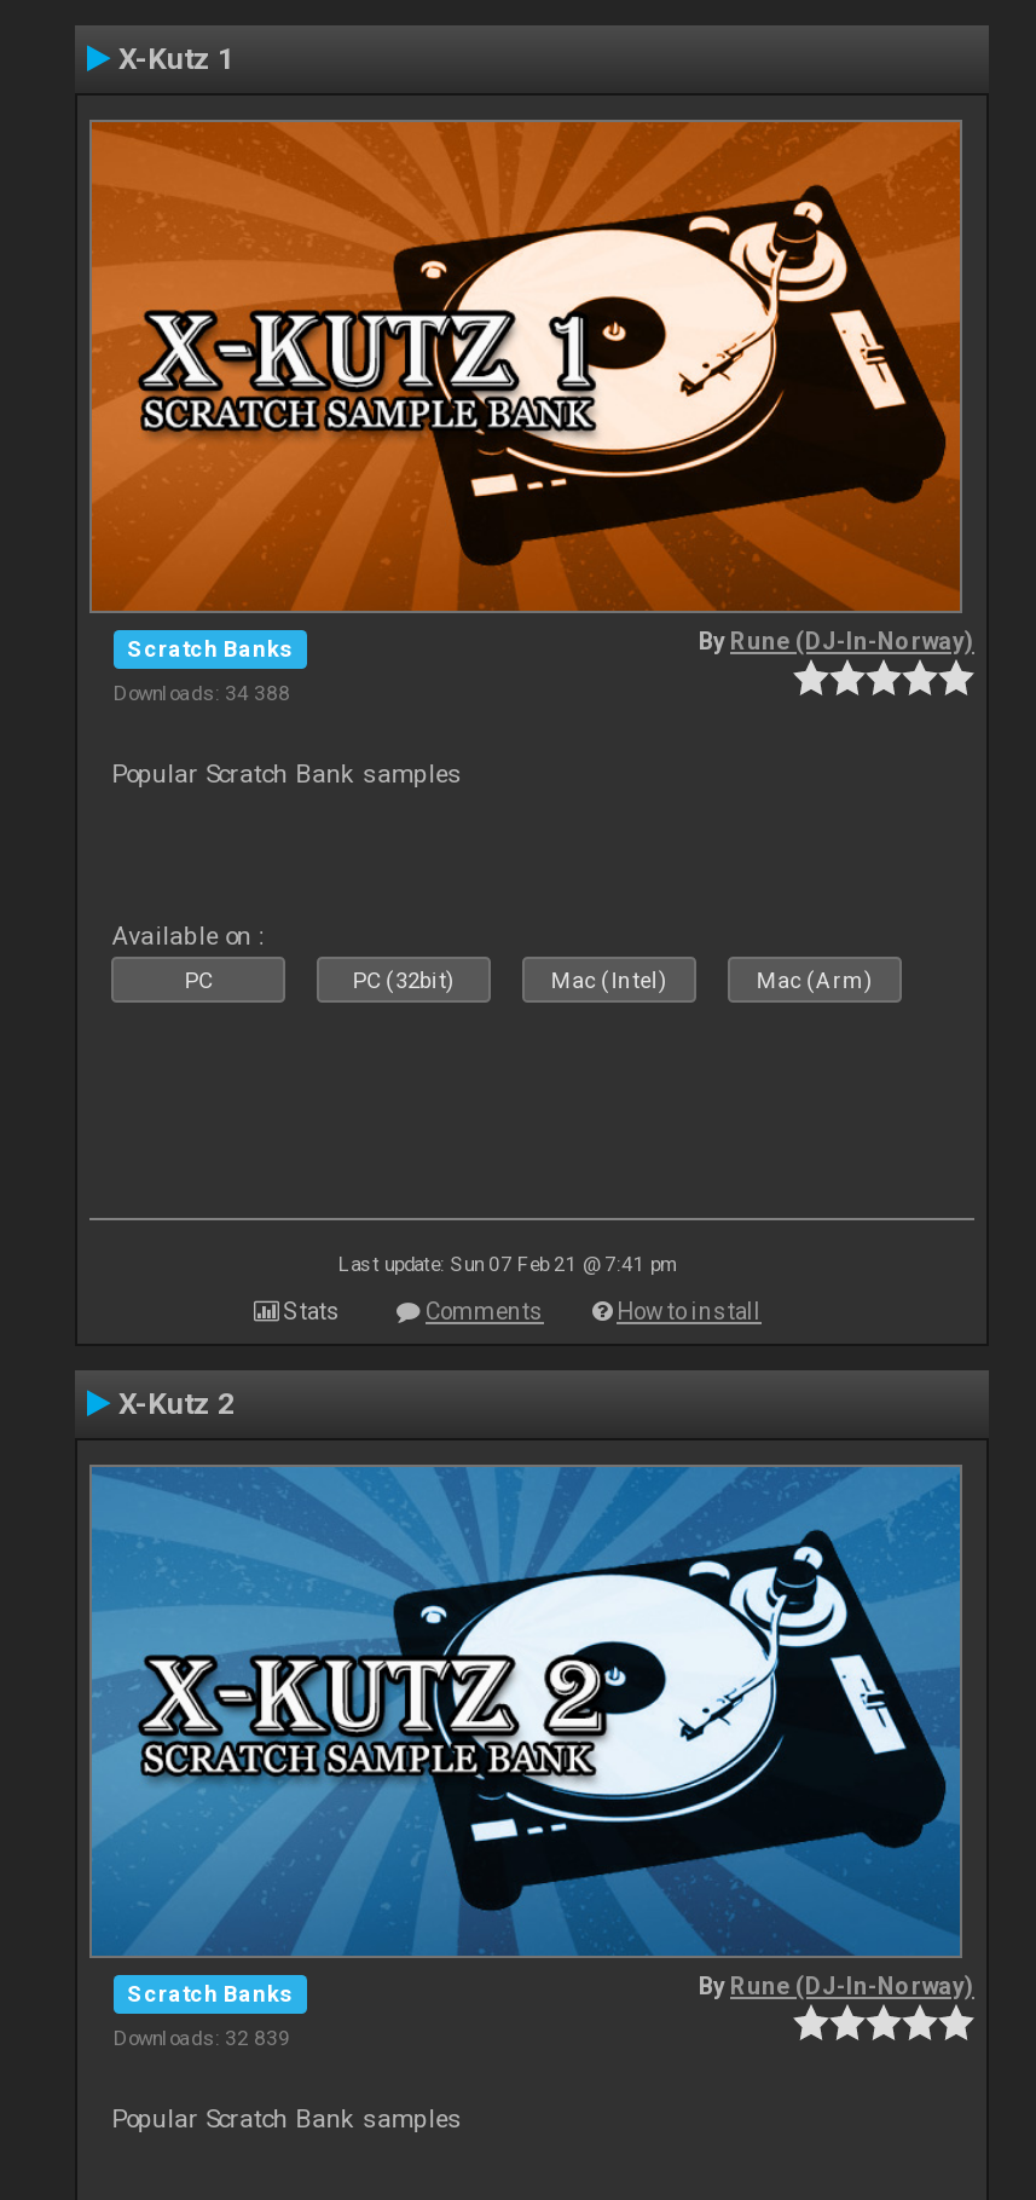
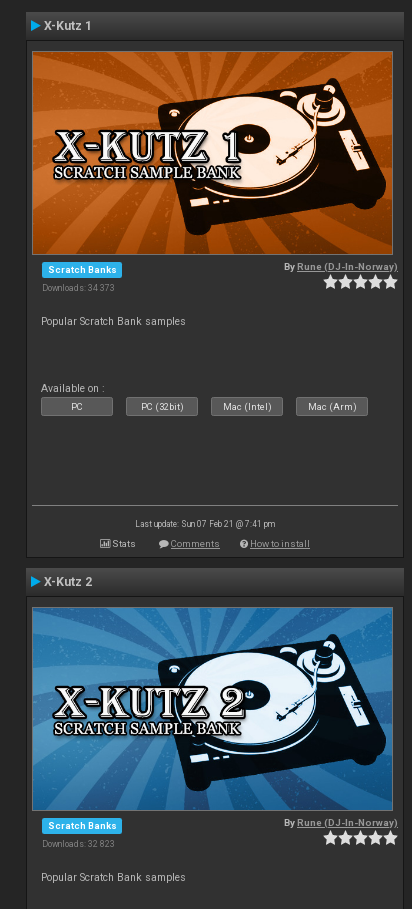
[114,680,290,704] Downloads: 34 388 -> [42,283,115,293] Downloads: 34 373
[114,2025,290,2049] Downloads: 32 839 -> [42,839,115,849] Downloads: 32 823

